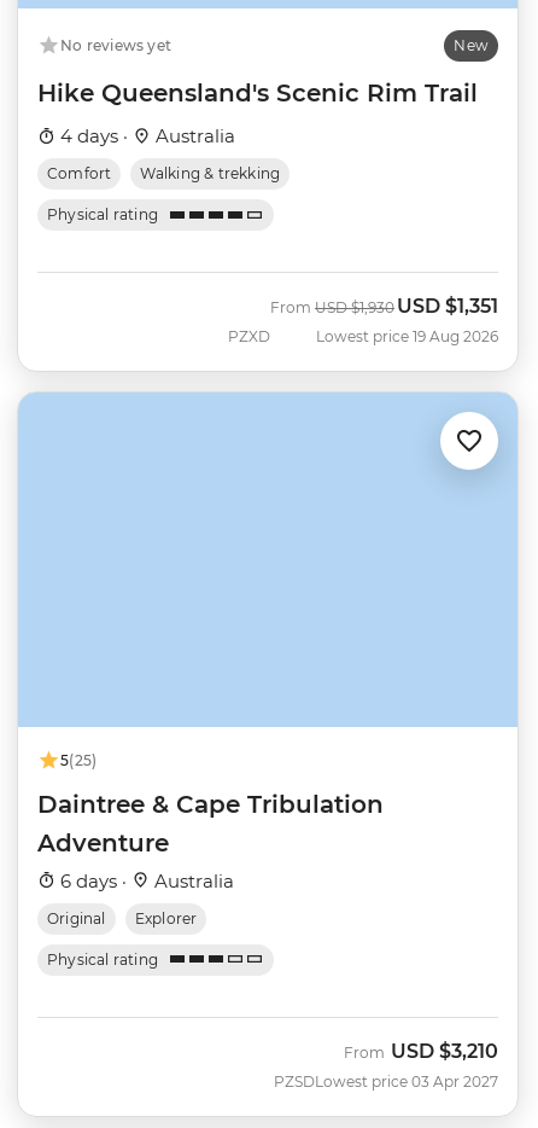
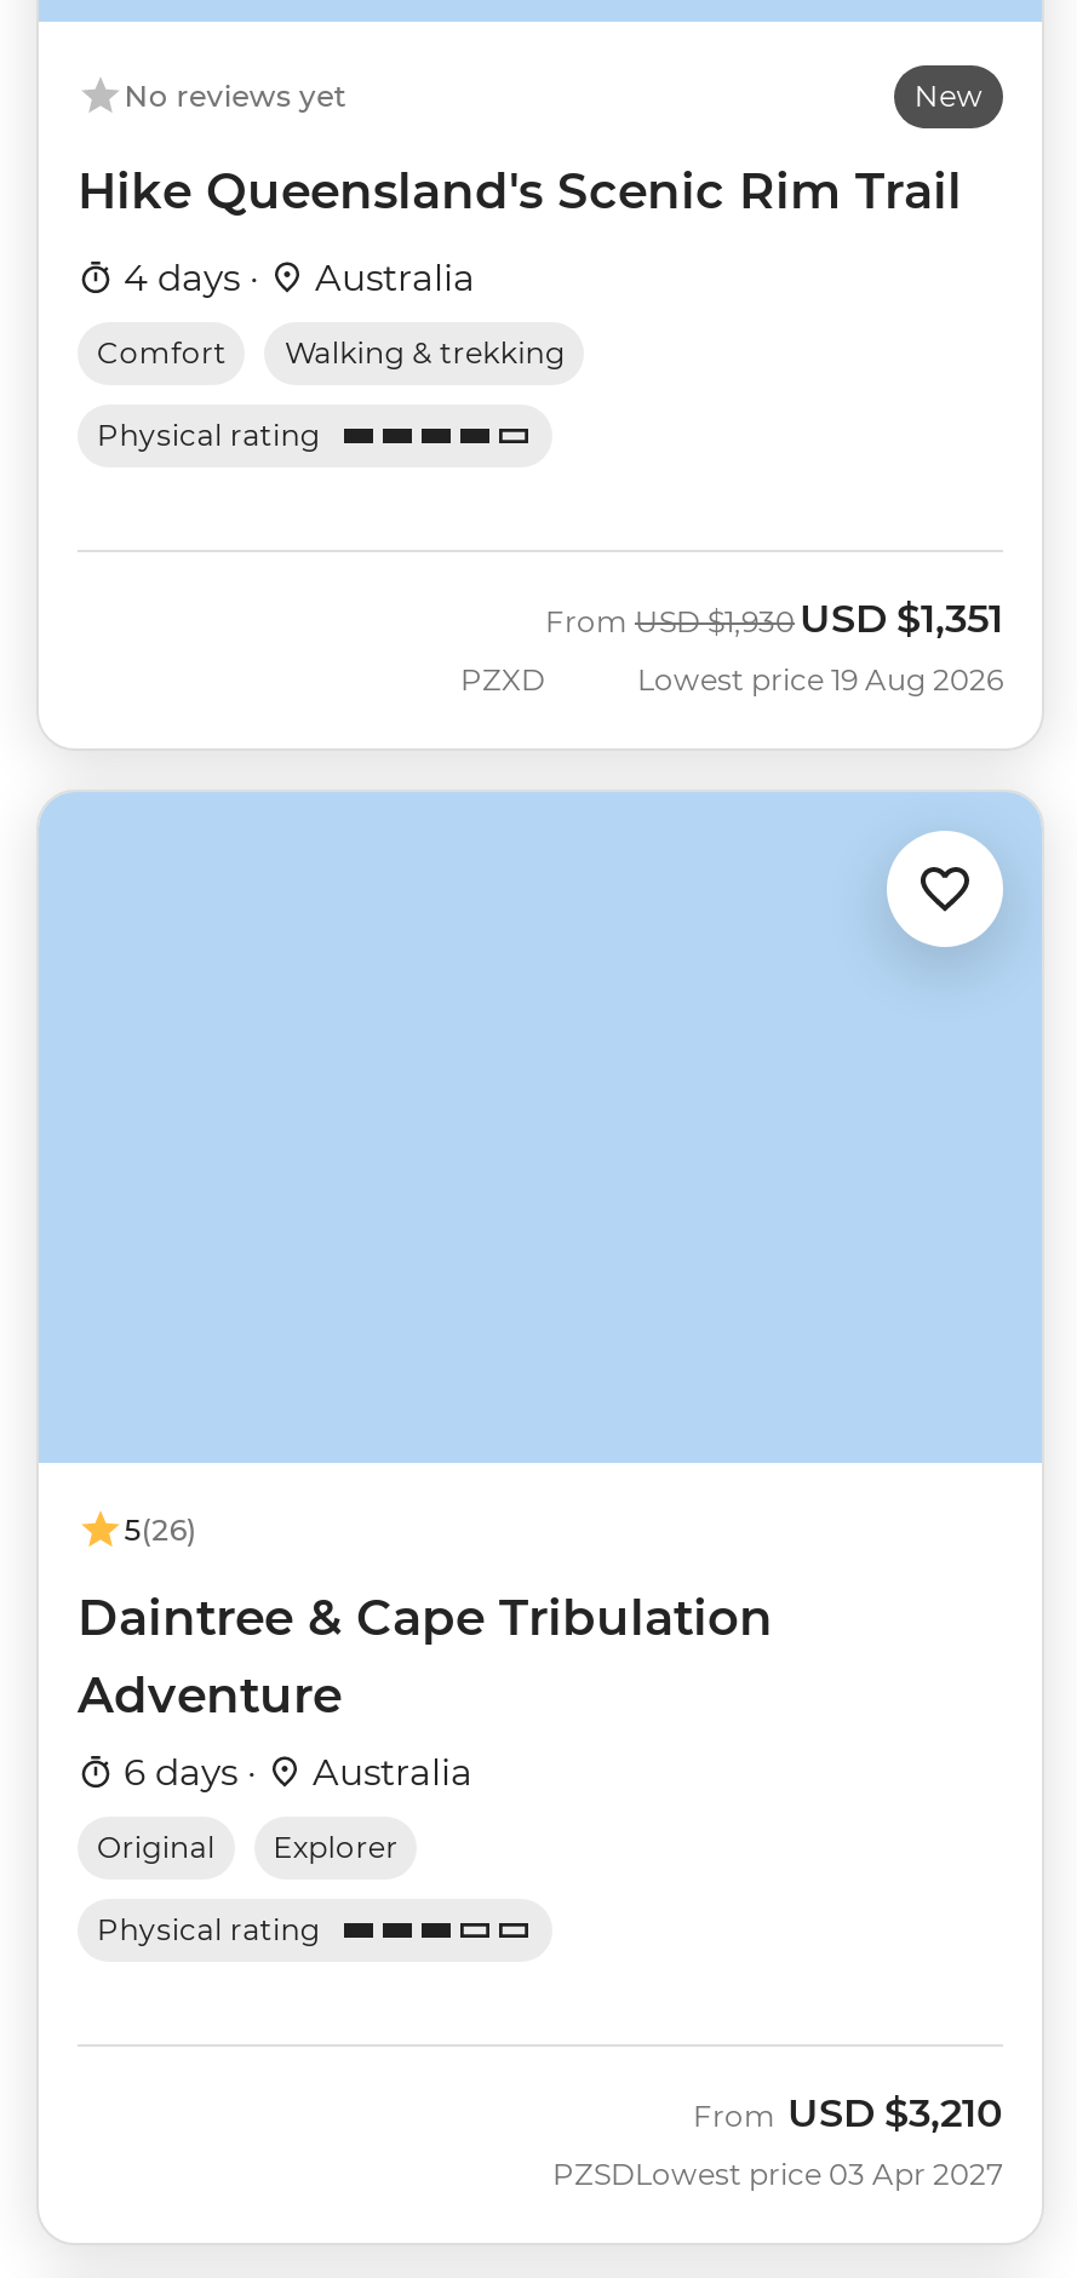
[61,751,97,769] 5(25) -> [124,1511,197,1547] 5(26)

